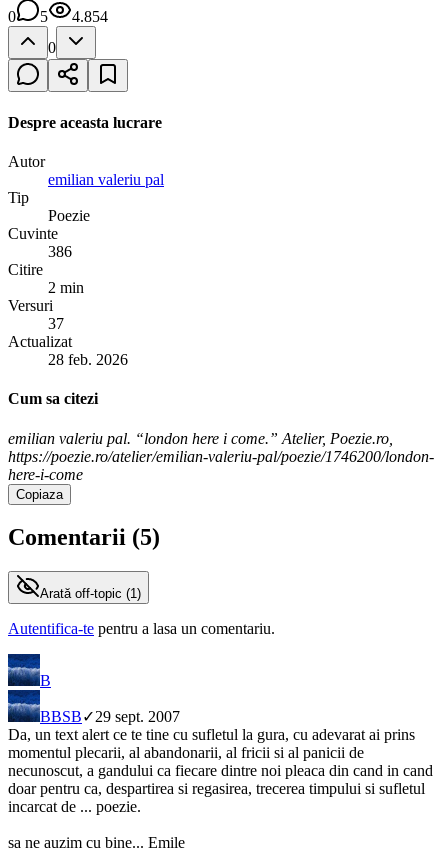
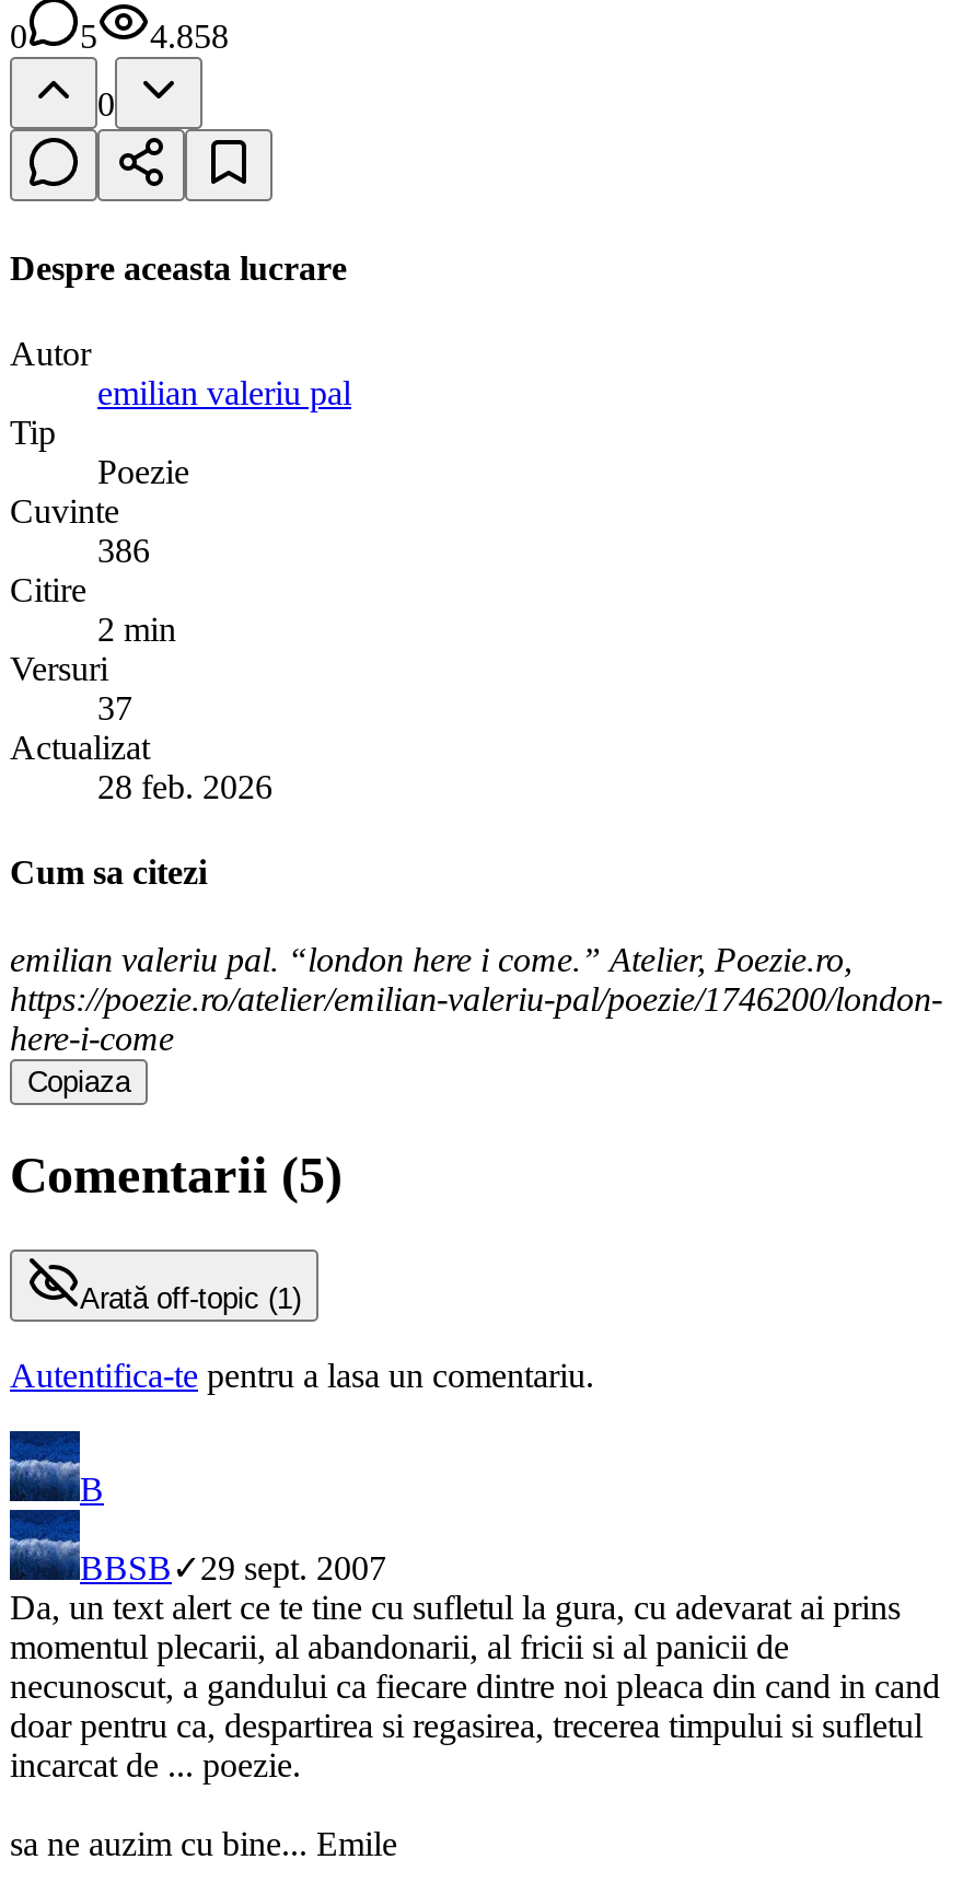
[8,8,108,25] 0 5 4.854 -> [10,18,229,56] 0 5 4.858

